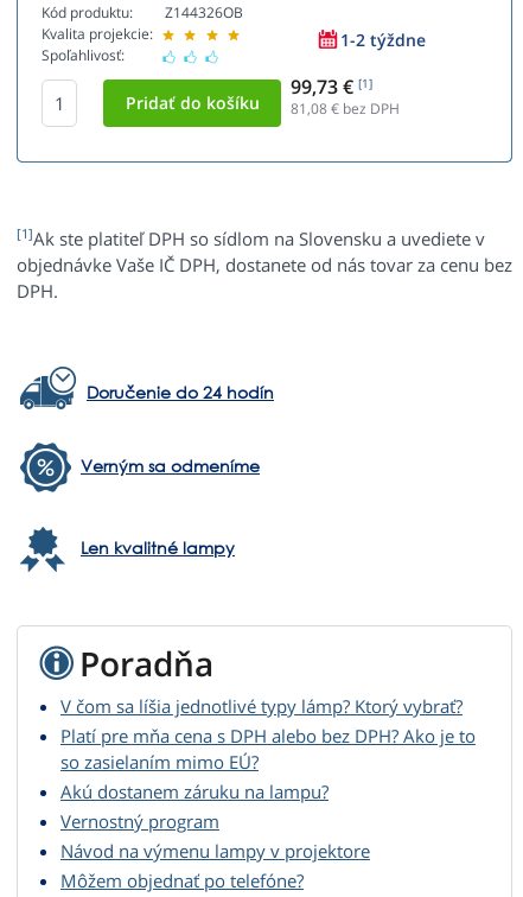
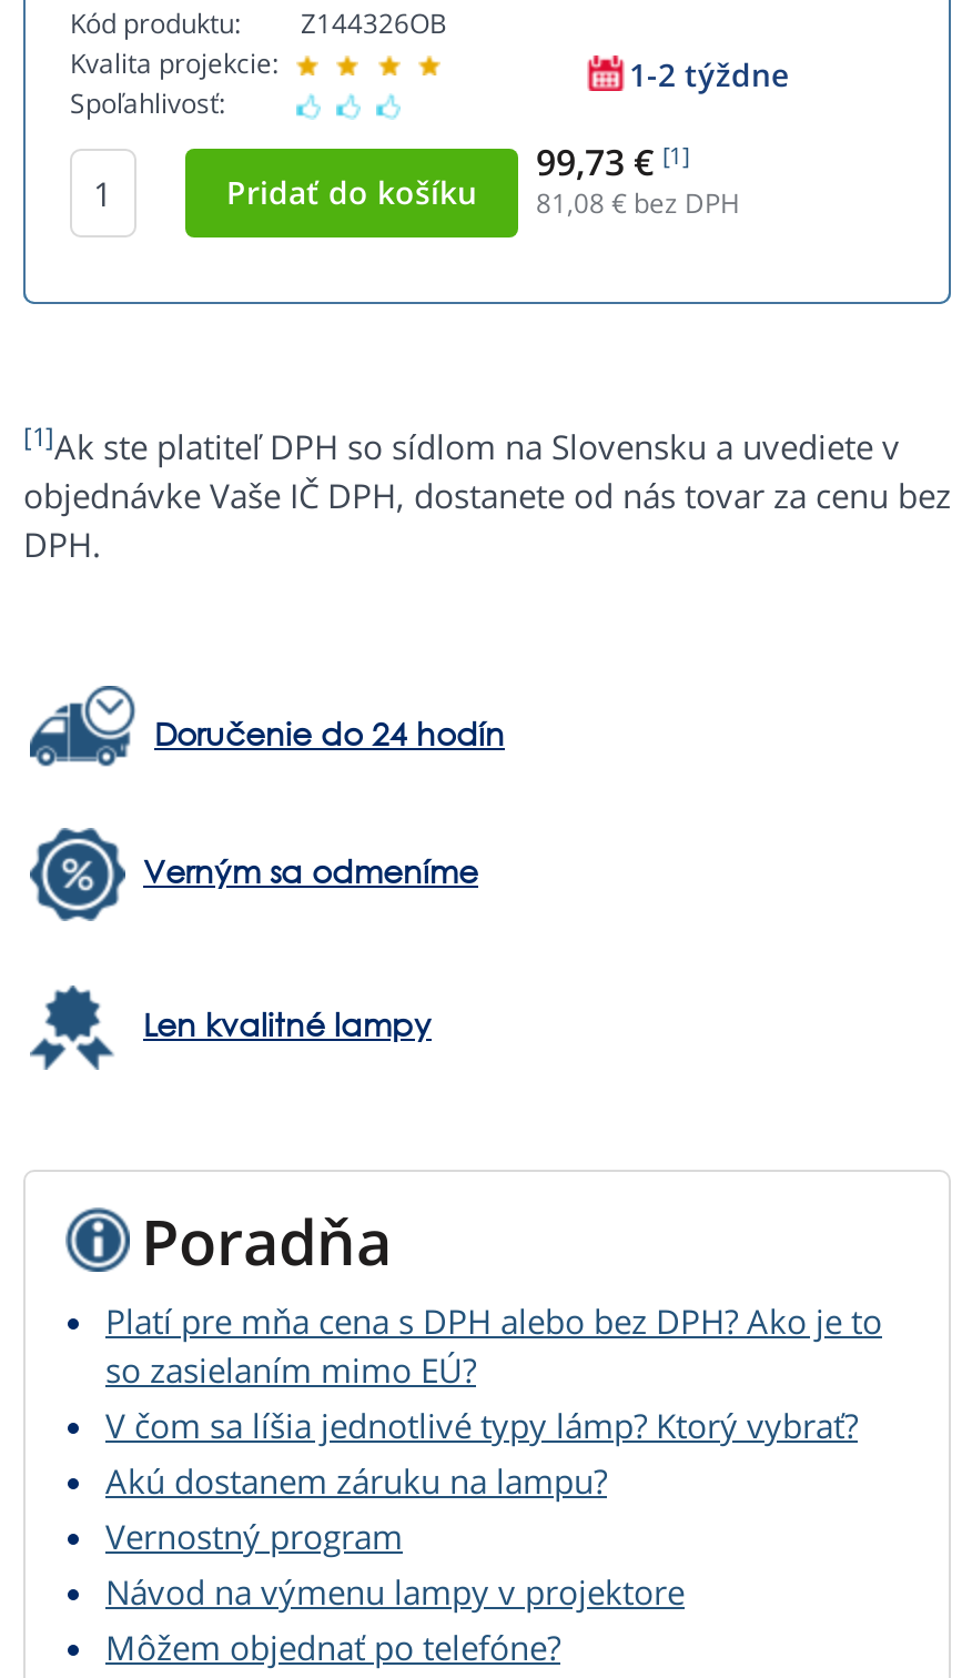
moved [60,694,463,718] -> [105,1403,858,1447]: V čom sa líšia jednotlivé typy lámp? Ktorý vybrať?
moved [60,724,476,774] -> [105,1298,882,1392]: Platí pre mňa cena s DPH alebo bez DPH? Ako je to | so zasielaním mimo EÚ?

